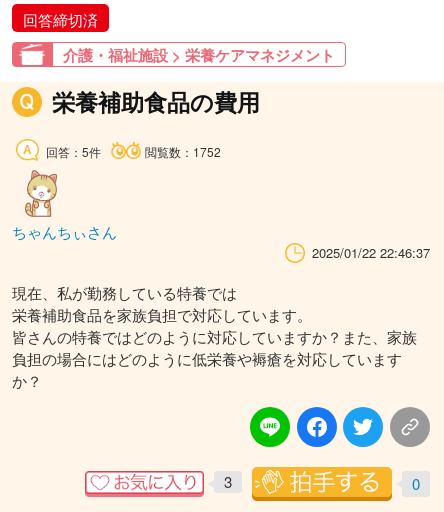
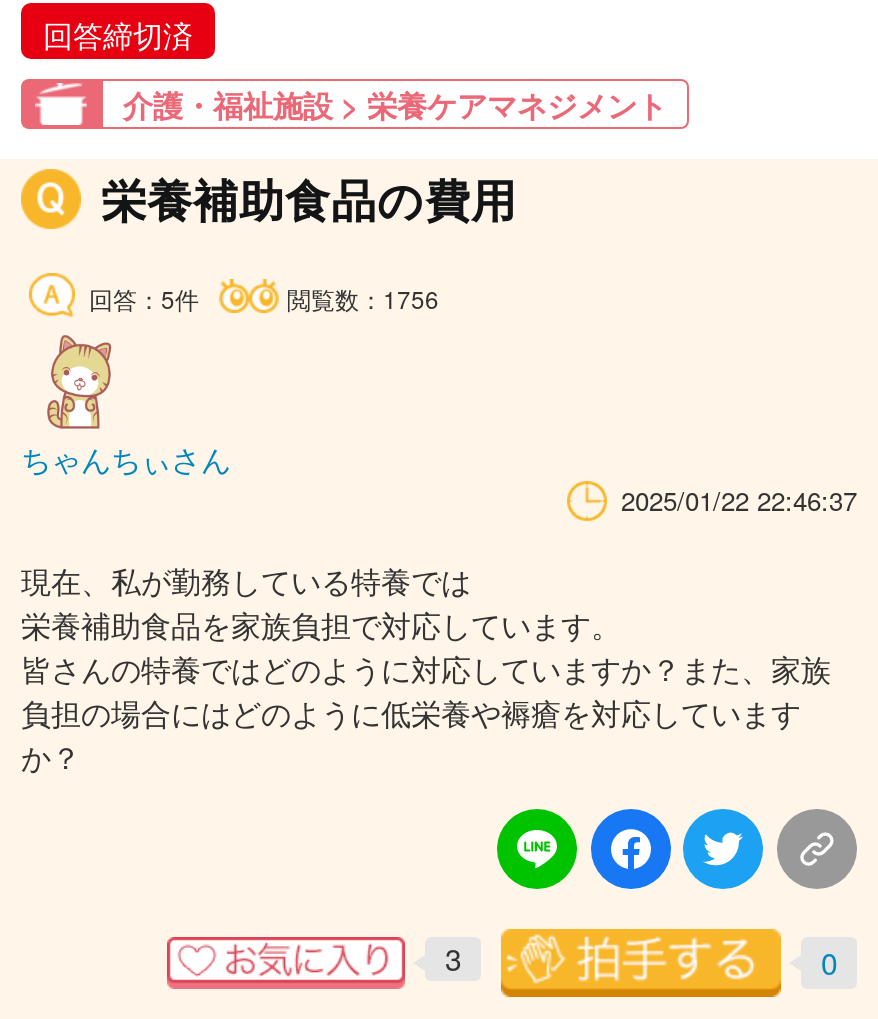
[145,143,221,160] 閲覧数：1752 -> [287,282,439,316] 閲覧数：1756

